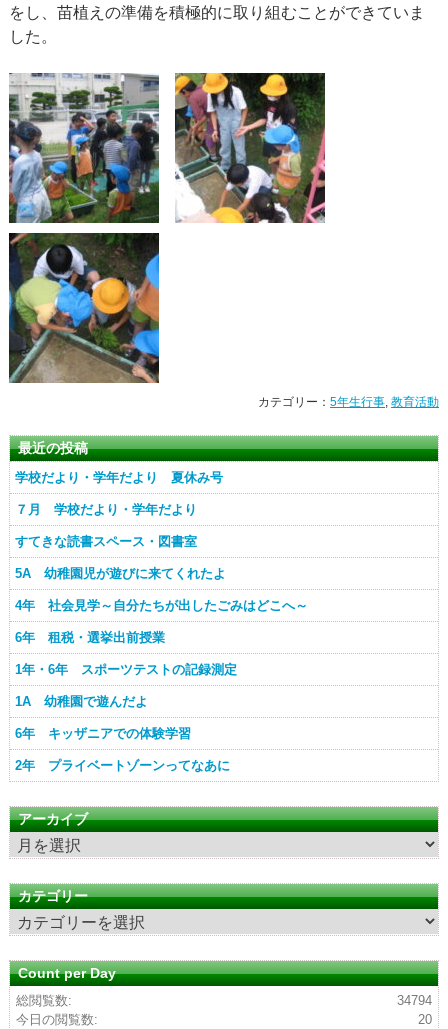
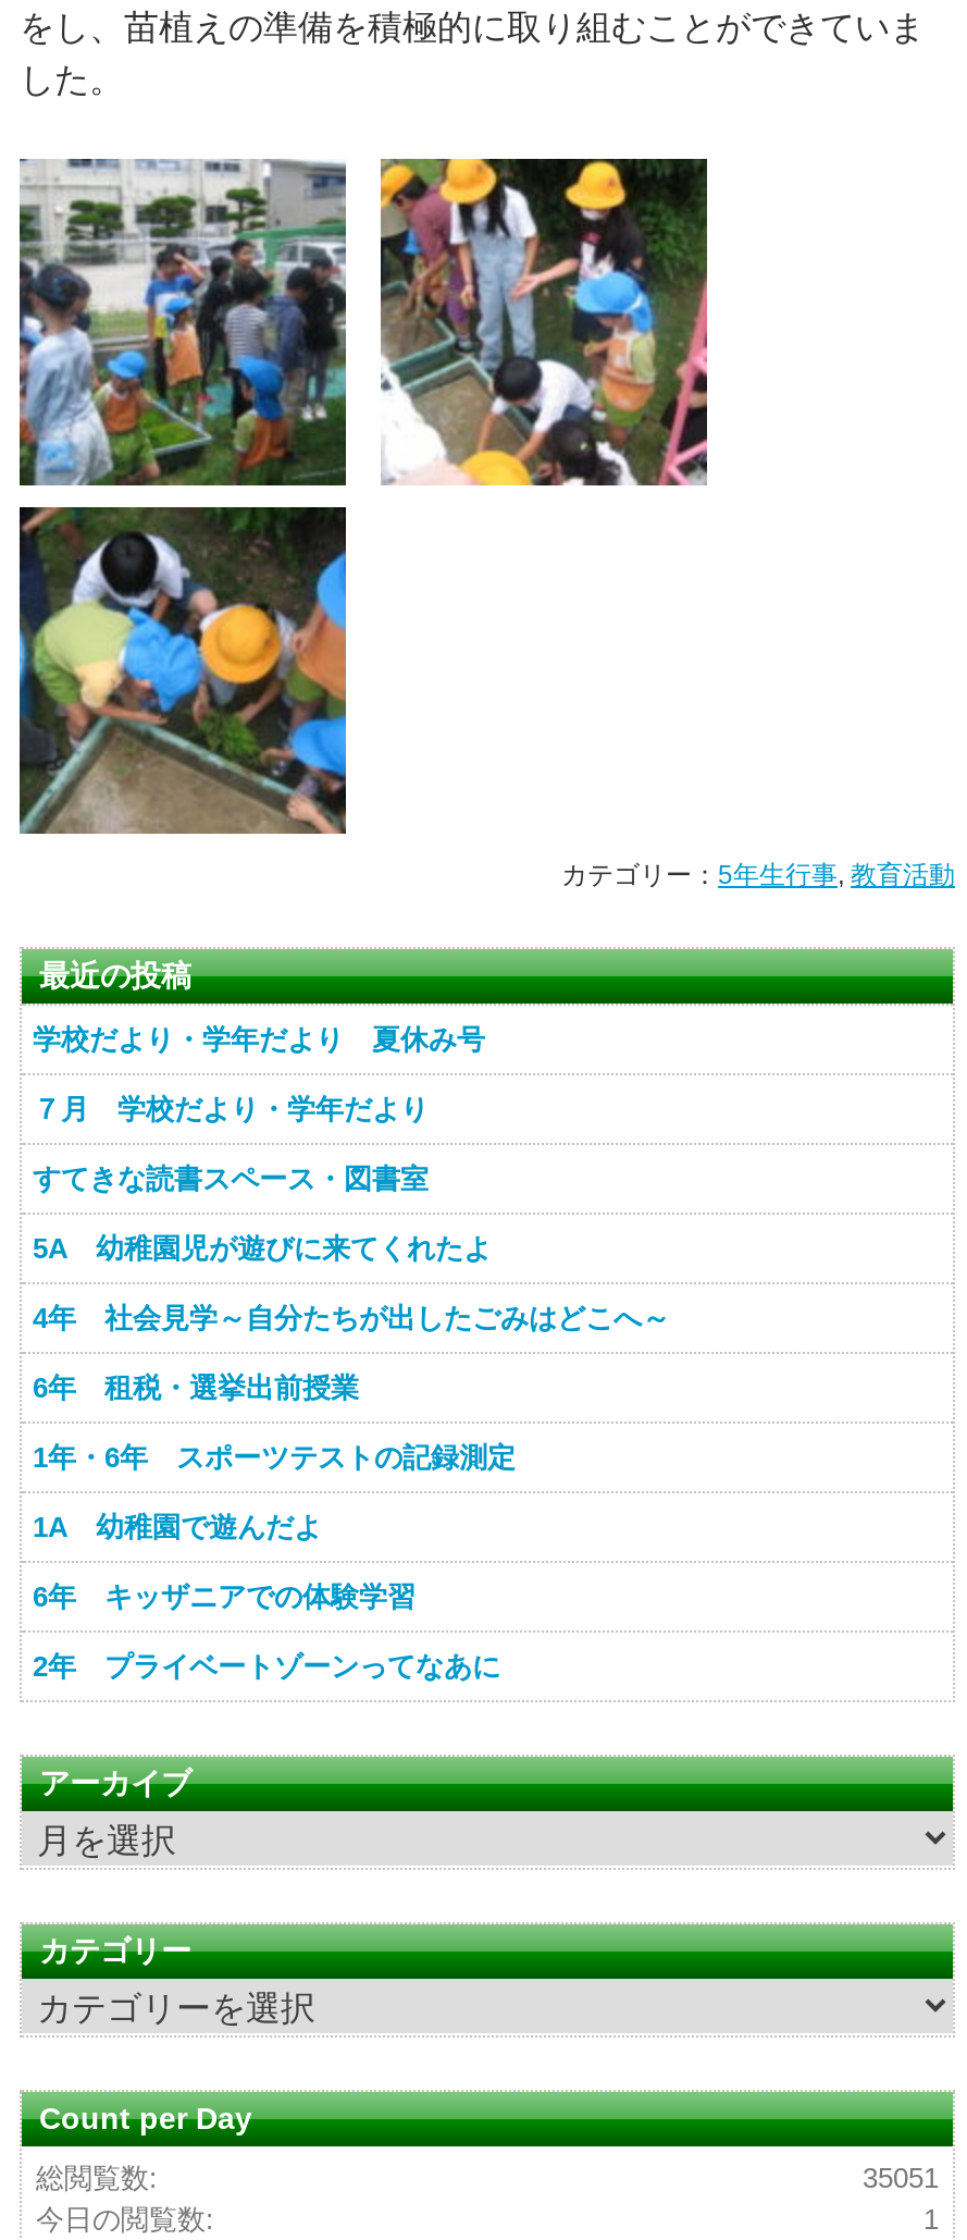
[396,993,431,1008] 34794 -> [863,2161,939,2194] 35051
[417,1012,431,1027] 20 -> [923,2203,939,2235] 1

